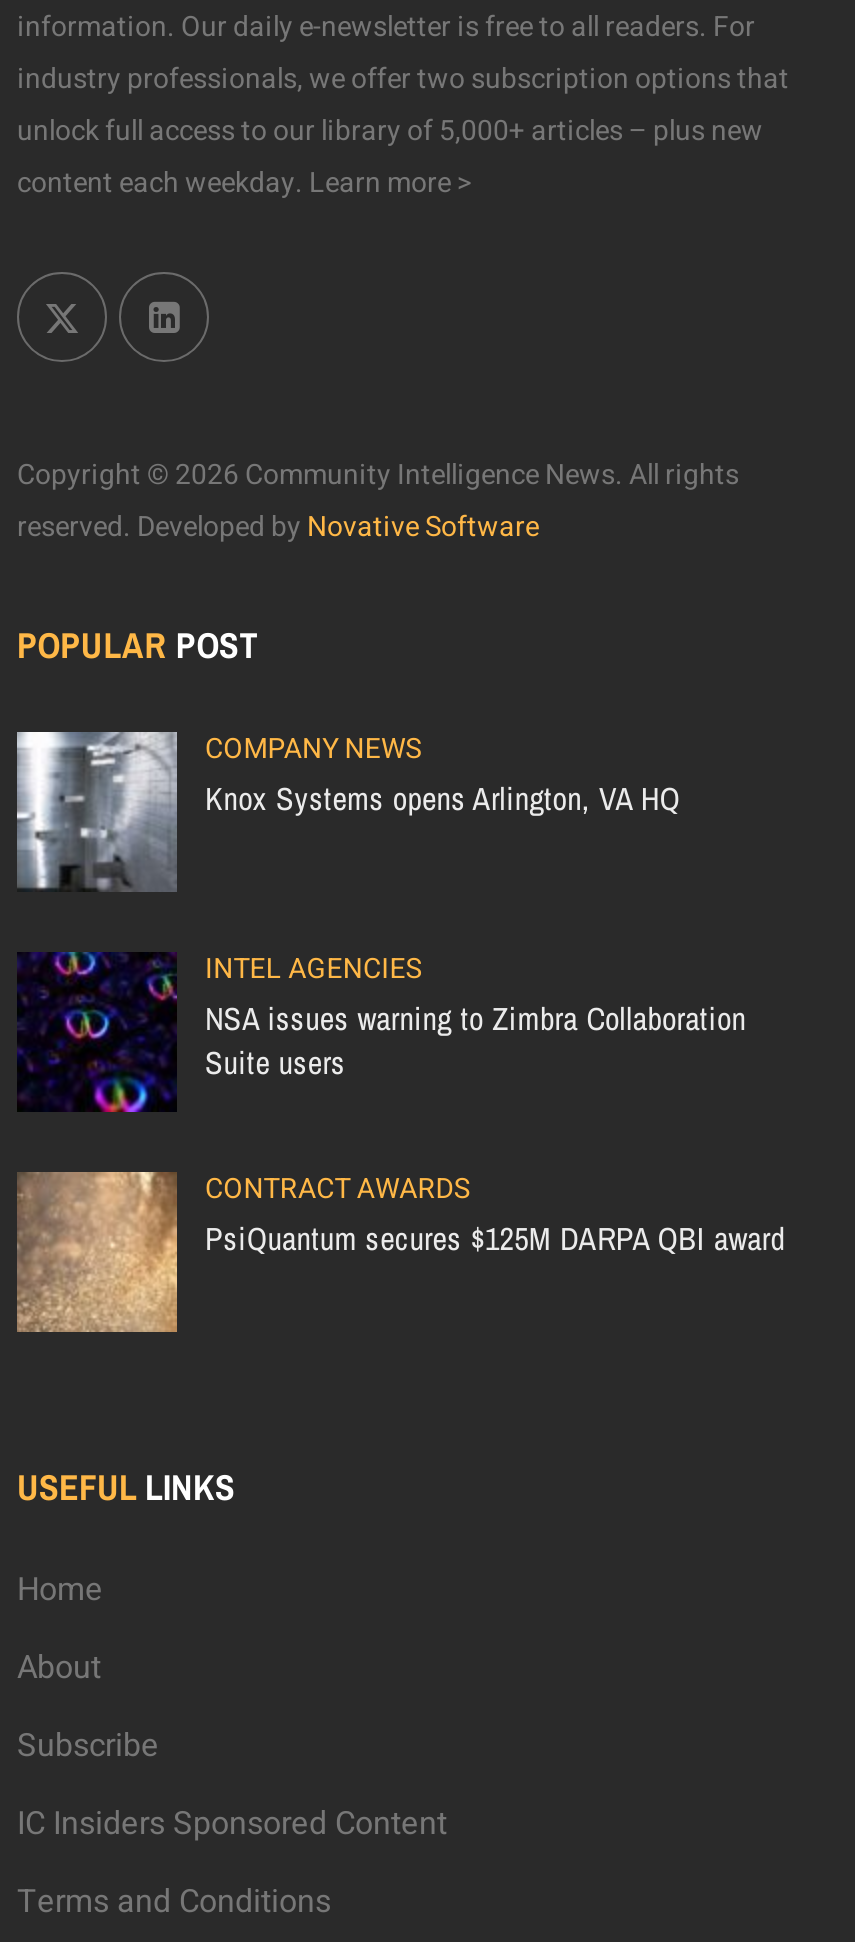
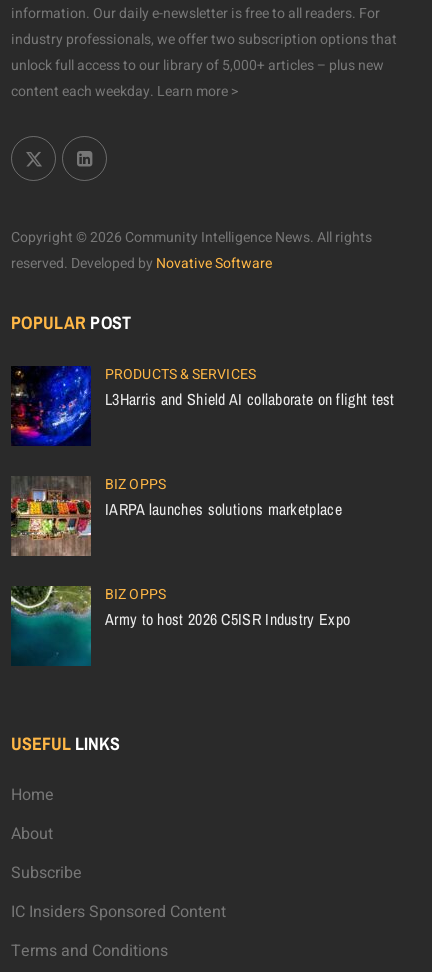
[15,729,680,892] [image] | COMPANY NEWS | Knox Systems opens Arlington, VA HQ -> [10,364,395,447] [image] | PRODUCTS & SERVICES | L3Harris and Shield AI collaborate on flight test
[17,949,746,1114] [image] | INTEL AGENCIES | NSA issues warning to Zimbra Collaboration | Suite users -> [10,474,342,557] [image] | BIZ OPPS | IARPA launches solutions marketplace
[15,1169,785,1334] [image] | CONTRACT AWARDS | PsiQuantum secures $125M DARPA QBI award -> [10,584,350,667] [image] | BIZ OPPS | Army to host 2026 C5ISR Industry Expo

